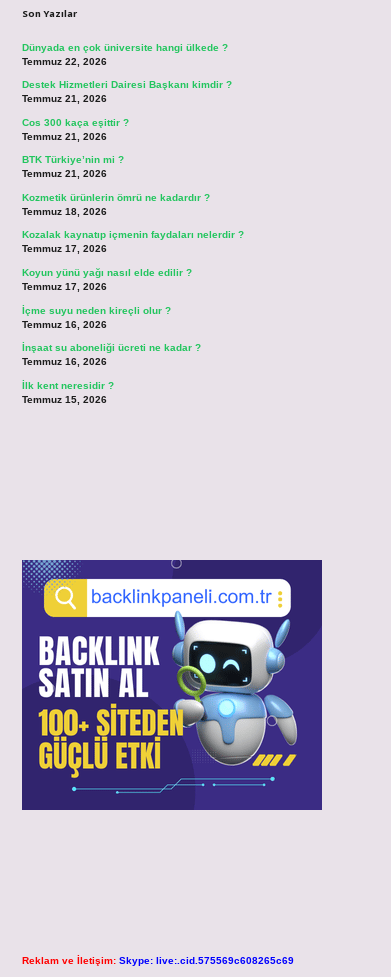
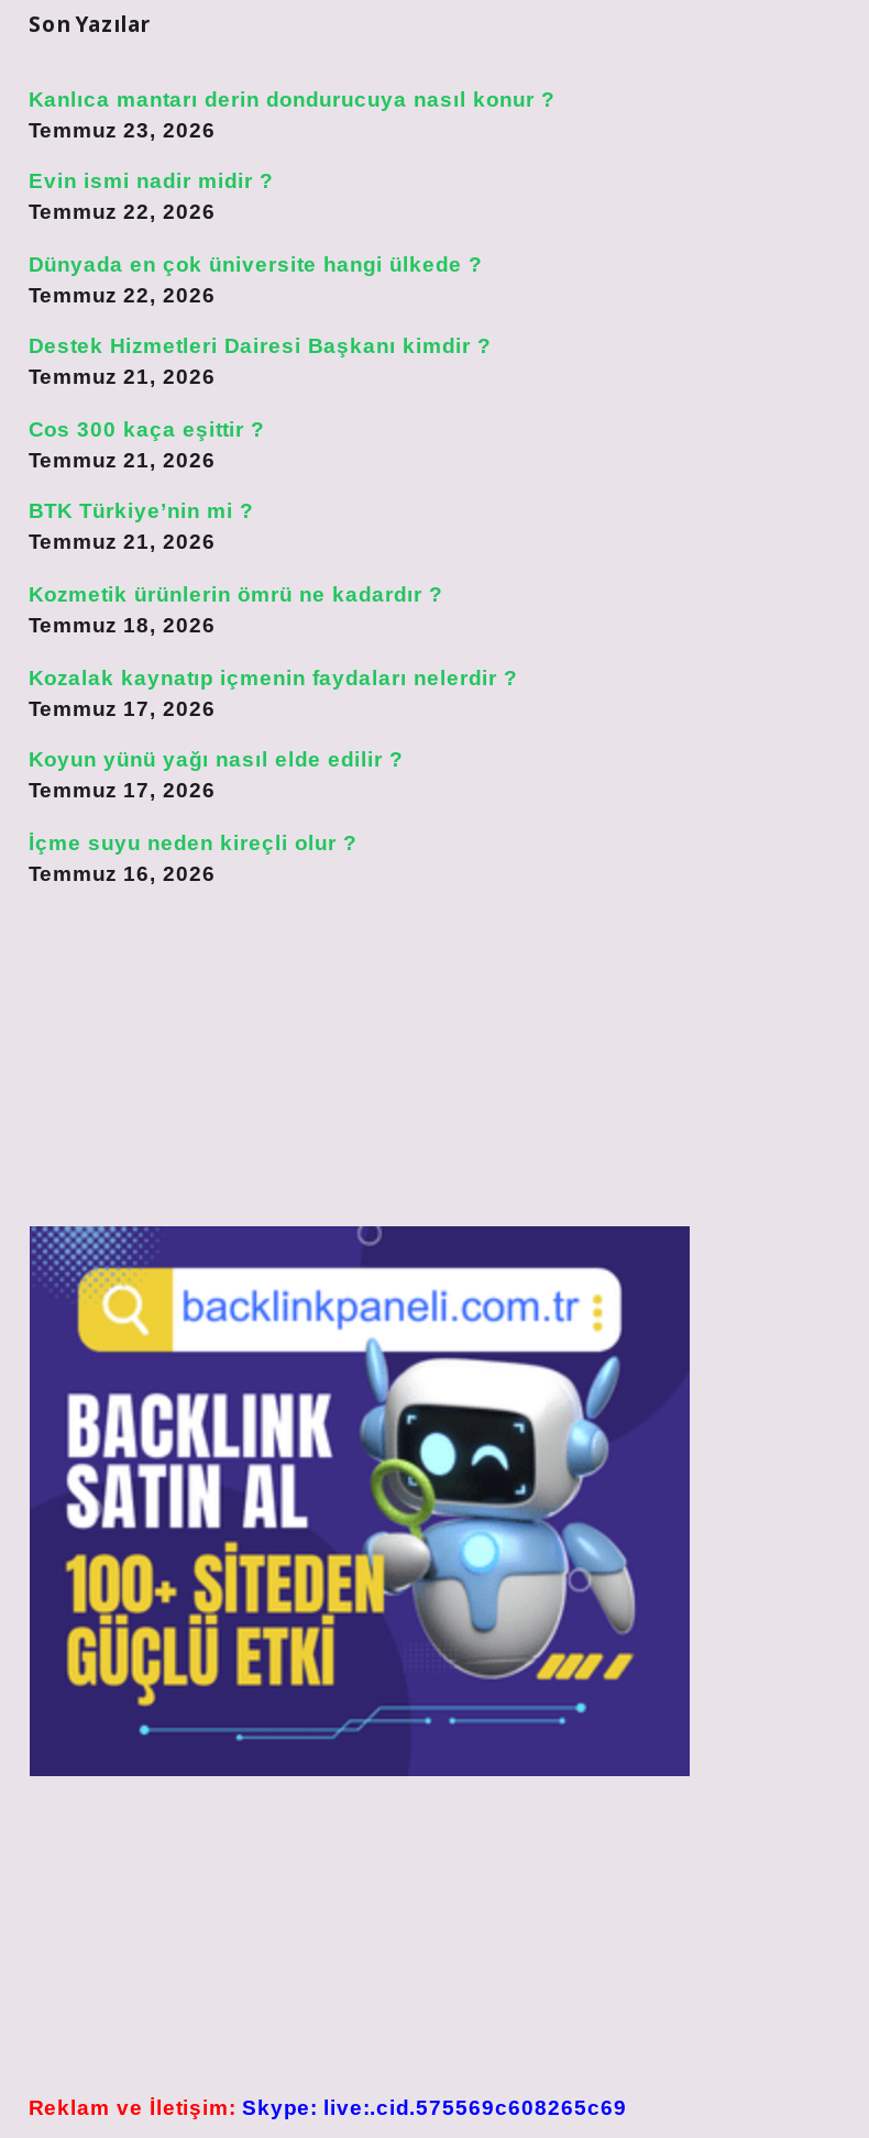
none -> [29,86,554,223] Kanlıca mantarı derin dondurucuya nasıl konur ? | Temmuz 23, 2026 | Evin ismi nadir midir ? | Temmuz 22, 2026
moved [21,41,243,330] -> [29,251,517,885]: Dünyada en çok üniversite hangi ülkede ? | Temmuz 22, 2026 | Destek Hizmetleri Dairesi Başkanı kimdir ? | ... | İçme suyu neden kireçli olur ? | Temmuz 16, 2026
[21,342,200,405] İnşaat su aboneliği ücreti ne kadar ? | Temmuz 16, 2026 | İlk kent neresidir ? | Temmuz 15, 2026 -> none

